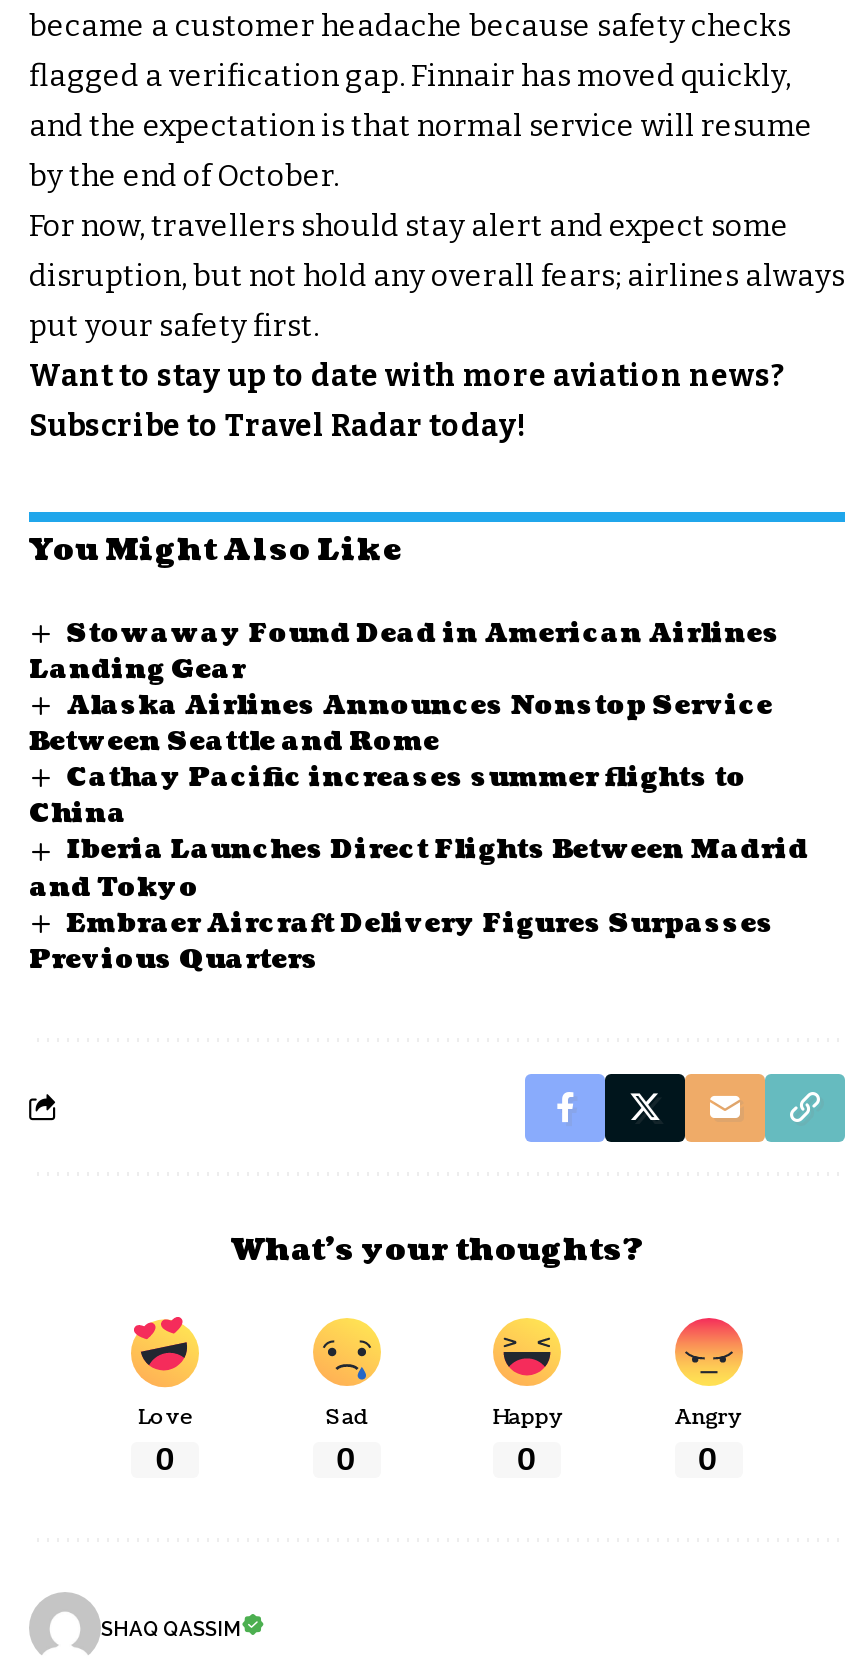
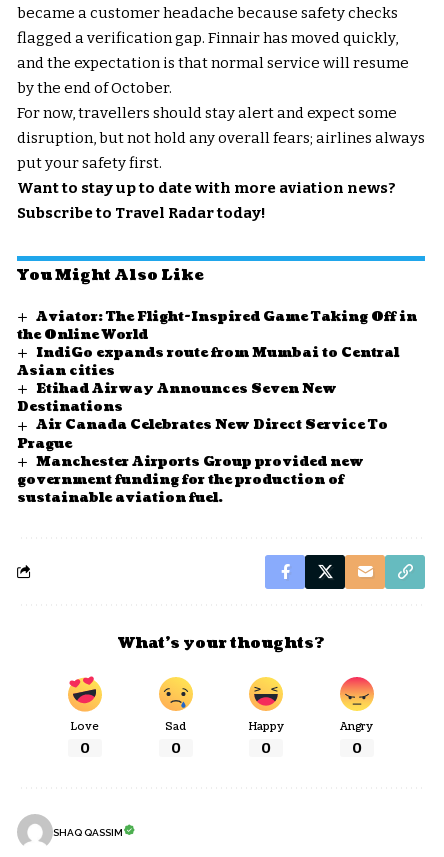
[29,616,808,977] Stowaway Found Dead in American Airlines | Landing Gear | Alaska Airlines Announces Nonstop Service | Between Seattle and Rome | Cathay Pacific increases summer flights to | China | Iberia Launches Direct Flights Between Madrid | and Tokyo | Embraer Aircraft Delivery Figures Surpasses | Previous Quarters -> [17,308,417,507] Aviator: The Flight-Inspired Game Taking Off in | the Online World | IndiGo expands route from Mumbai to Central | Asian cities | Etihad Airway Announces Seven New | Destinations | Air Canada Celebrates New Direct Service To | Prague | Manchester Airports Group provided new | government funding for the production of | sustainable aviation fuel.

